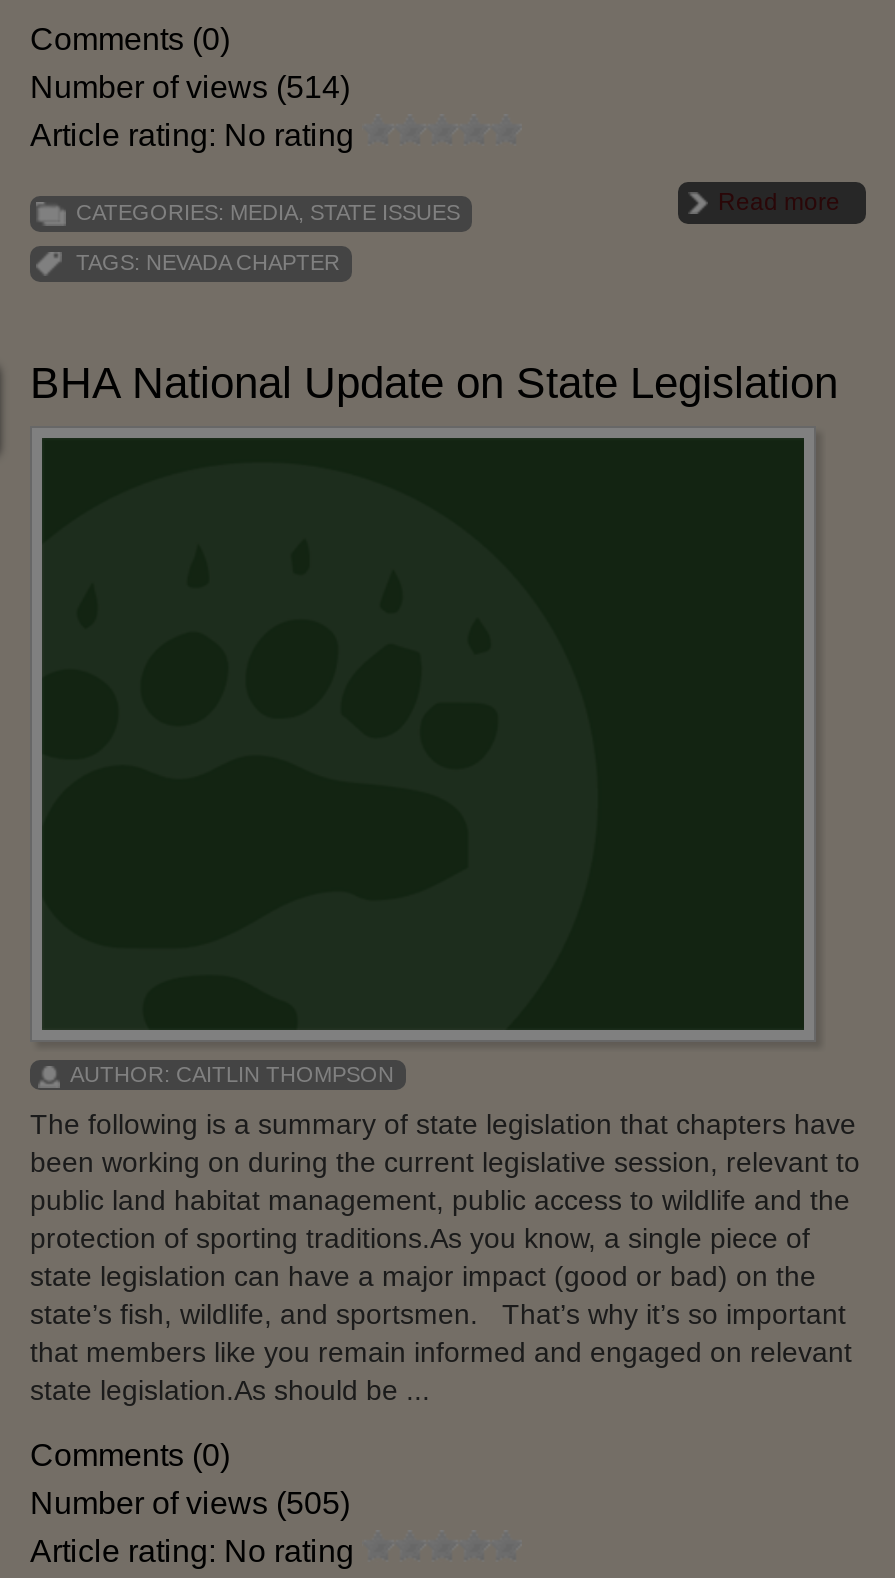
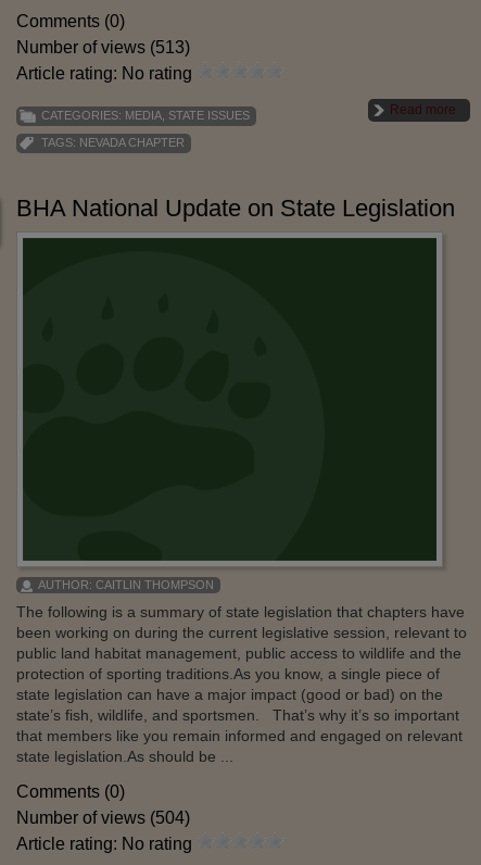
[30,70,350,104] Number of views (514) -> [16,38,190,57] Number of views (513)
[30,1486,350,1520] Number of views (505) -> [16,808,190,827] Number of views (504)

